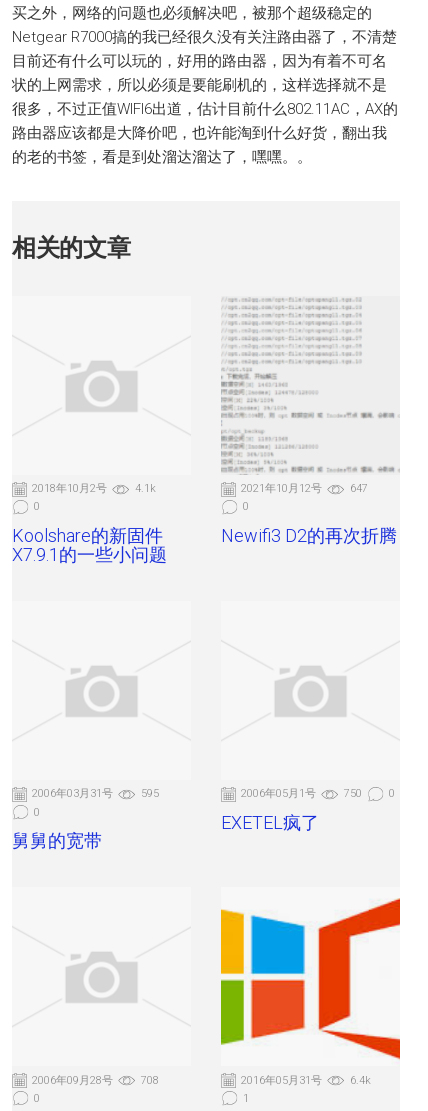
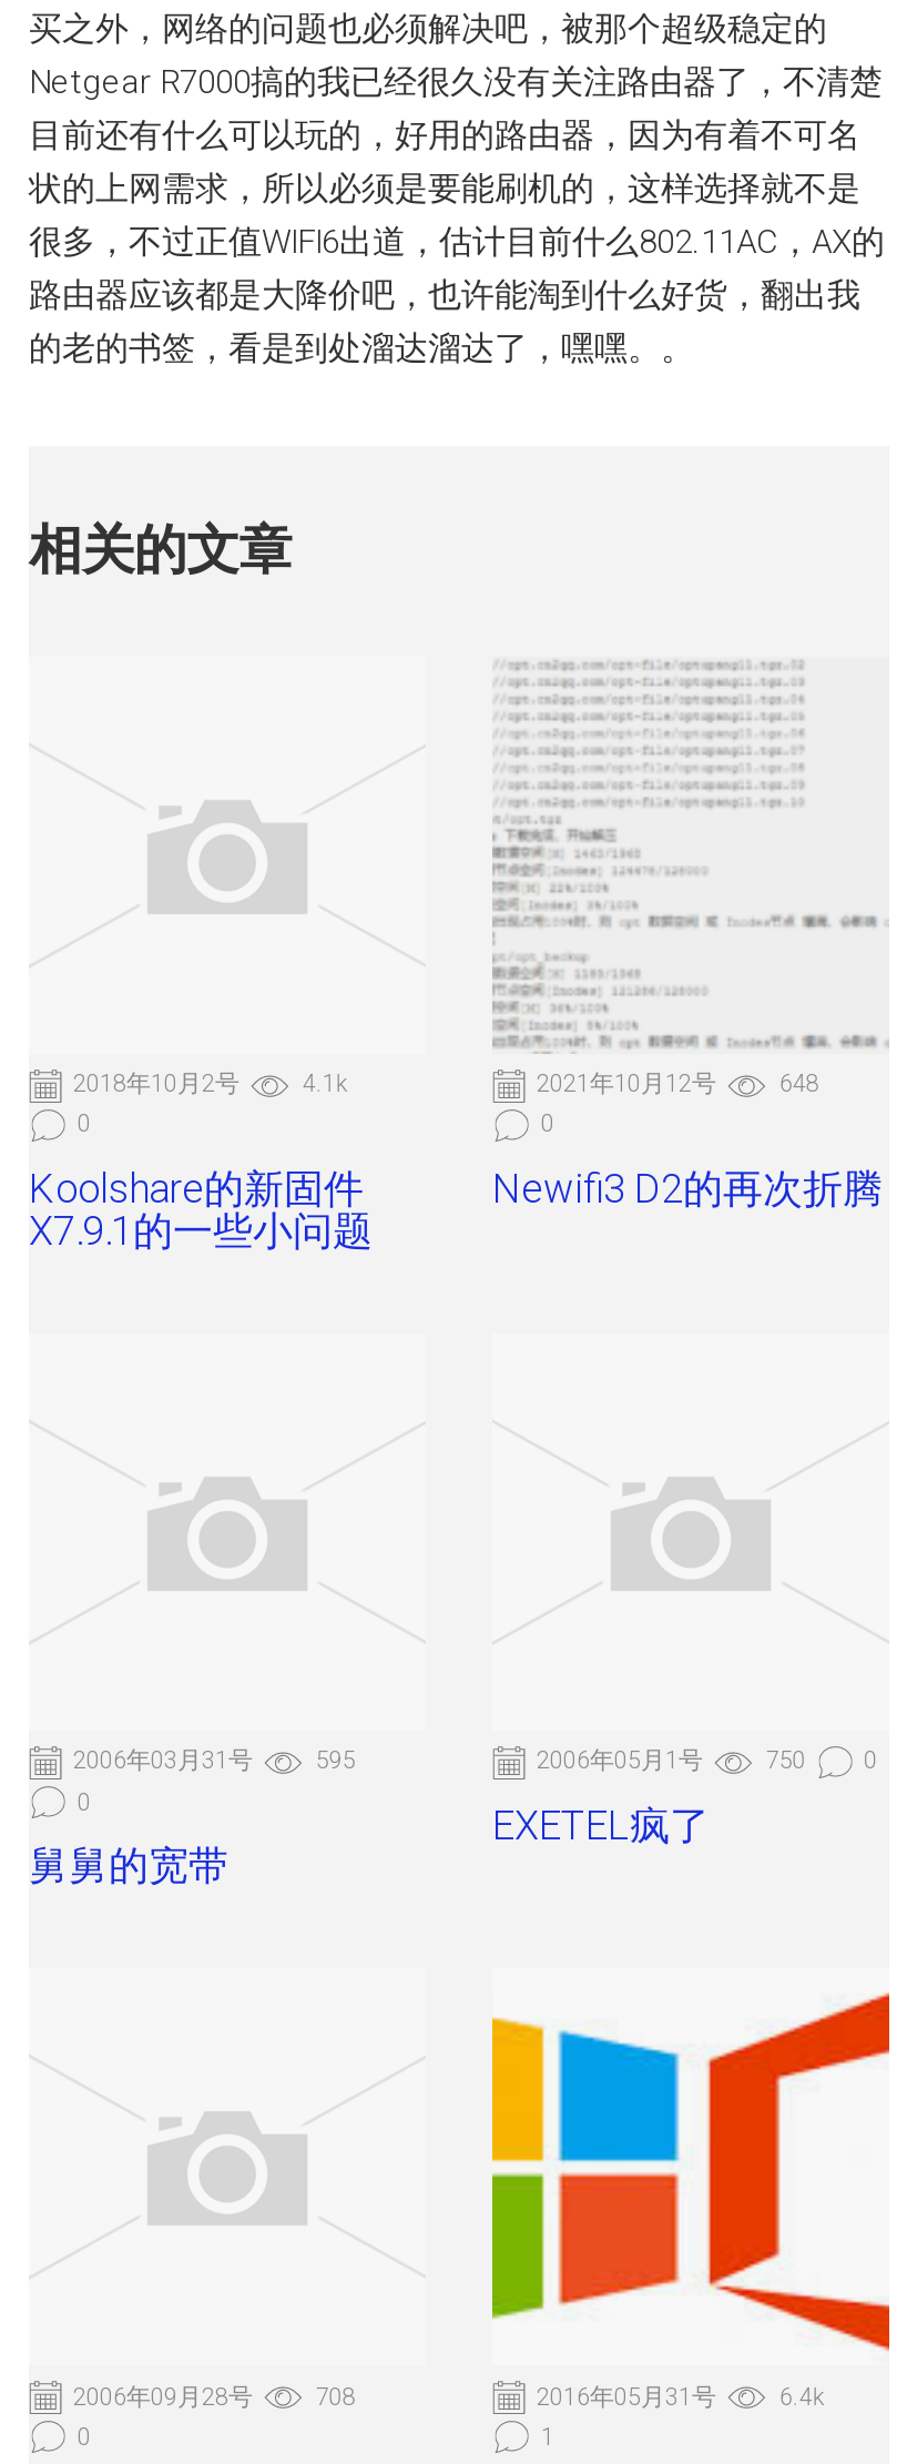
[350,482,368,495] 647 -> [779,1070,819,1099] 648

